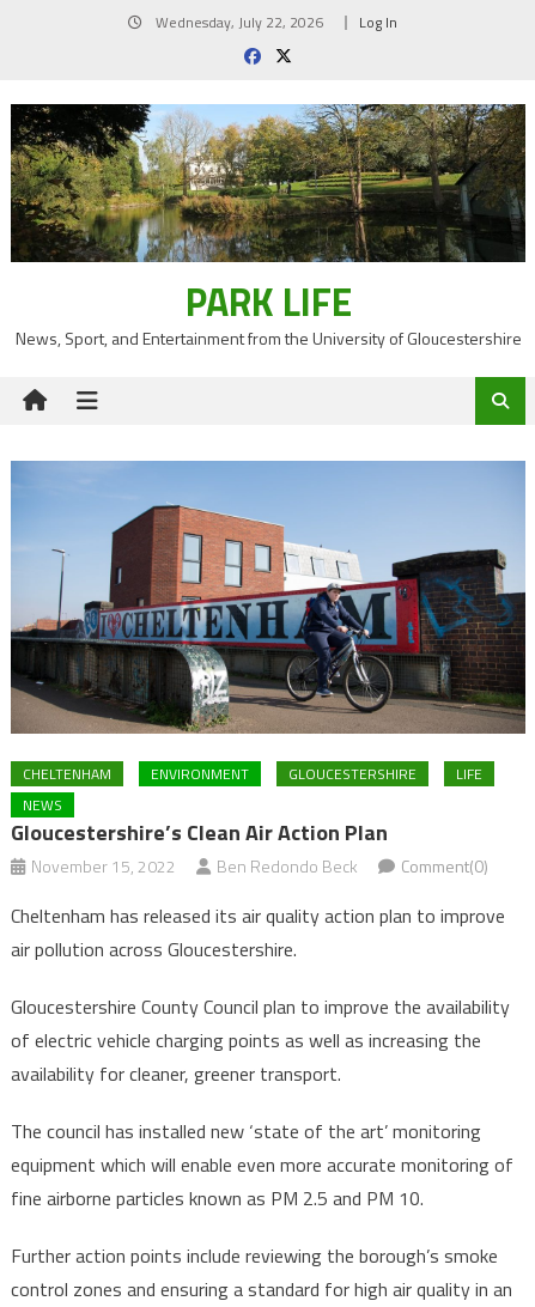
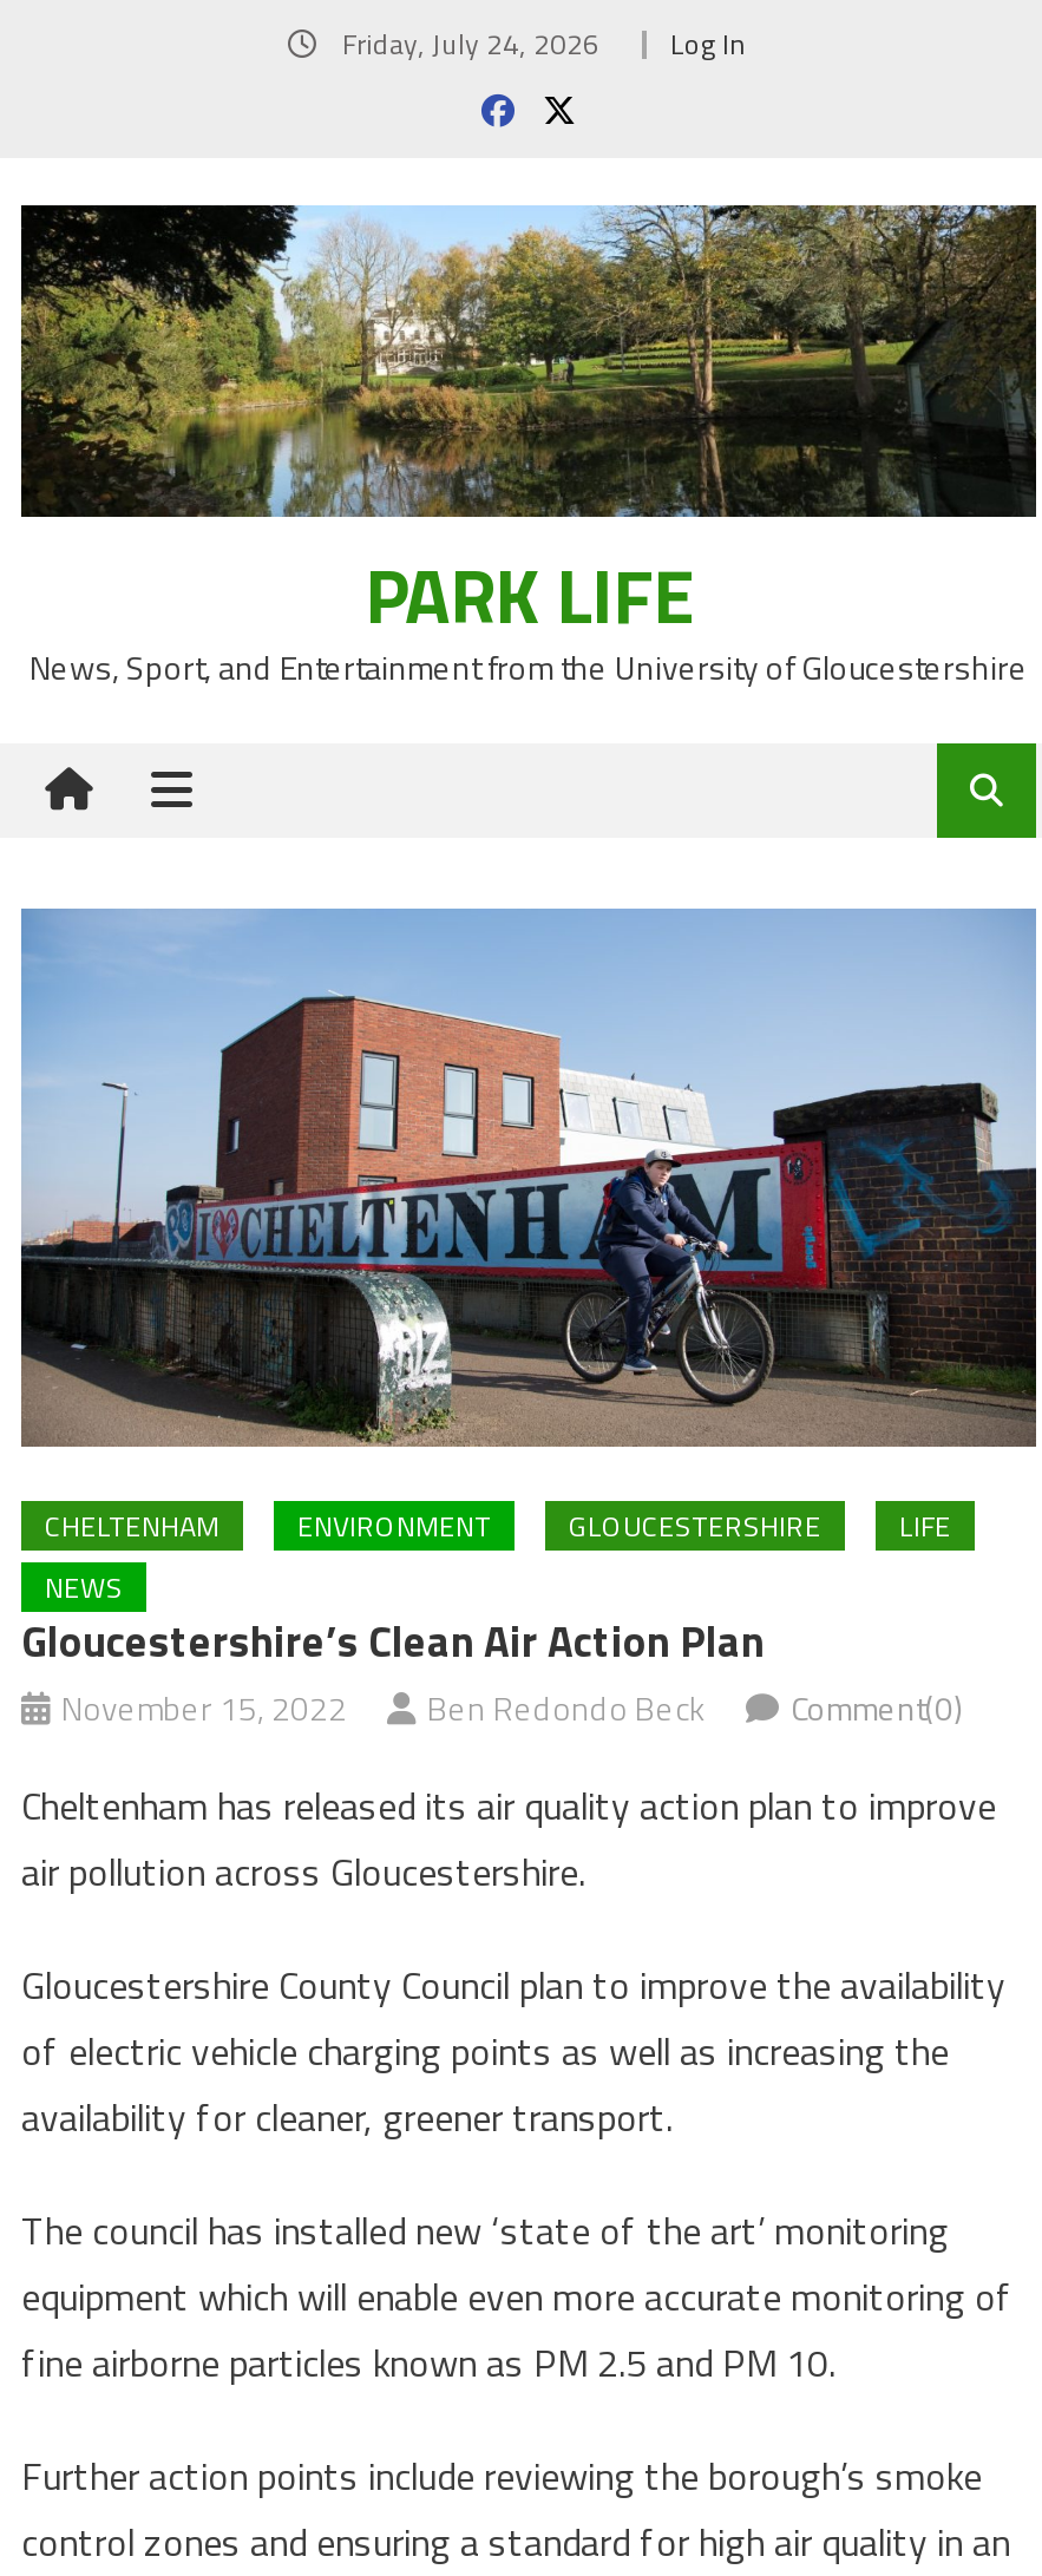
[151,11,323,34] Wednesday, July 22, 2026 -> [335,21,599,66] Friday, July 24, 2026

